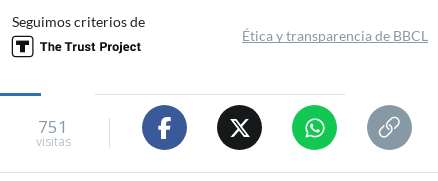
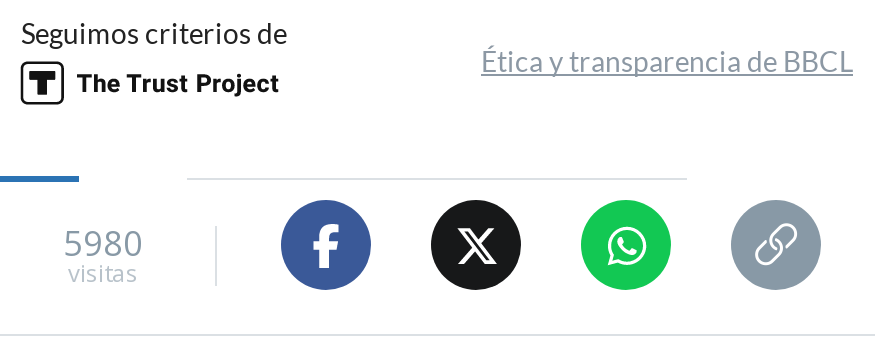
[38,115,68,138] 751 -> [63,220,143,266] 5980

